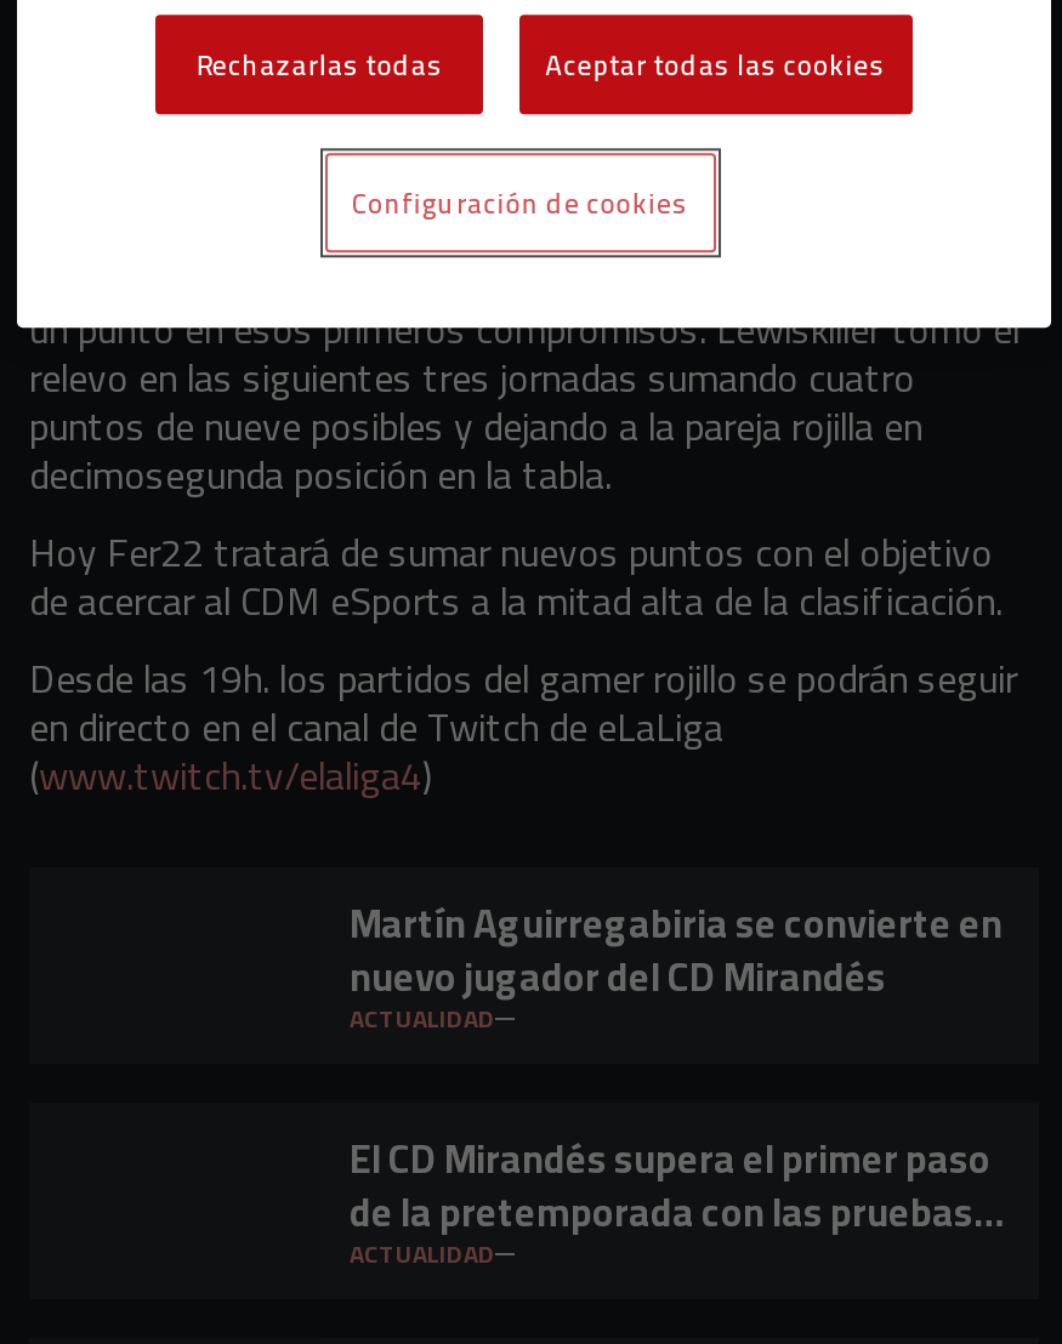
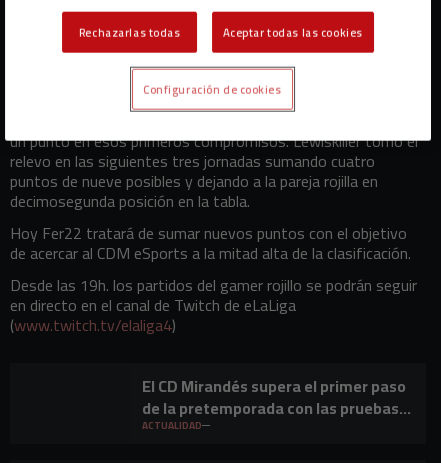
[350,887,1003,1042] Martín Aguirregabiria se convierte en | nuevo jugador del CD Mirandés | ACTUALIDAD -> none

